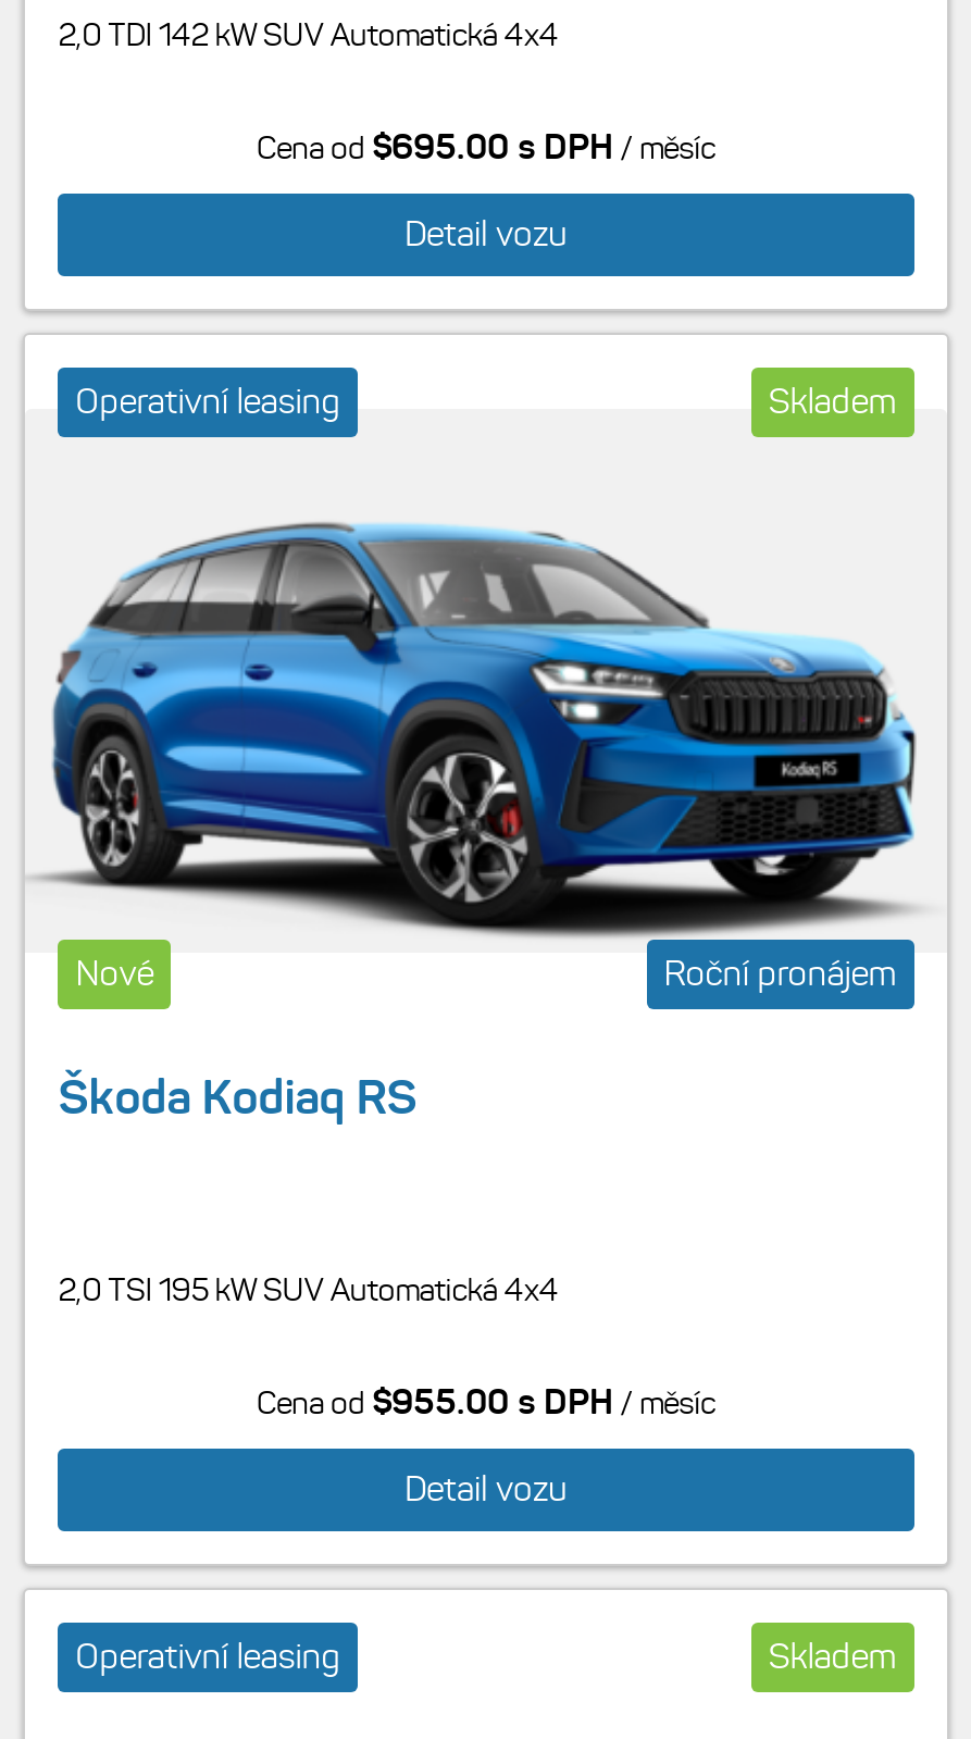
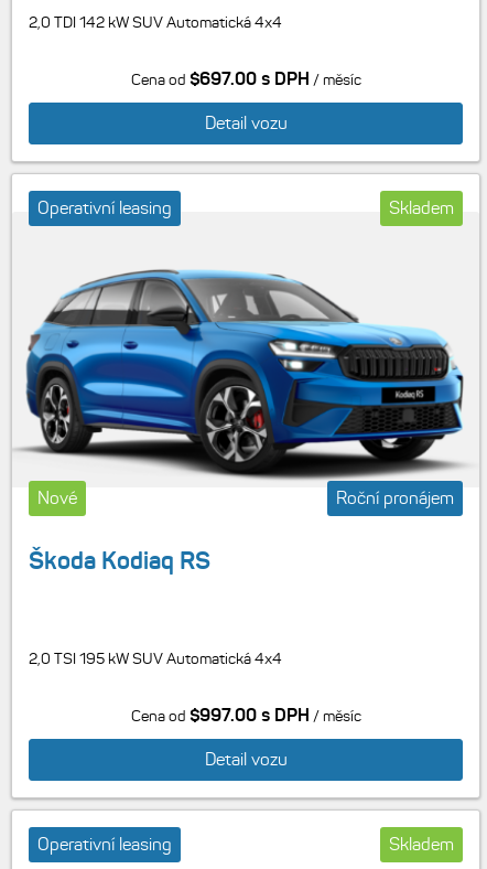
[257,124,715,168] Cena od $695.00 s DPH / měsíc -> [131,67,361,89] Cena od $697.00 s DPH / měsíc
[257,1379,715,1422] Cena od $955.00 s DPH / měsíc -> [131,703,361,725] Cena od $997.00 s DPH / měsíc

